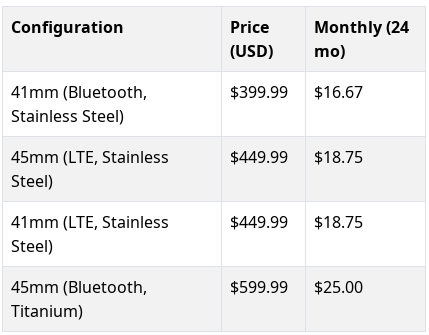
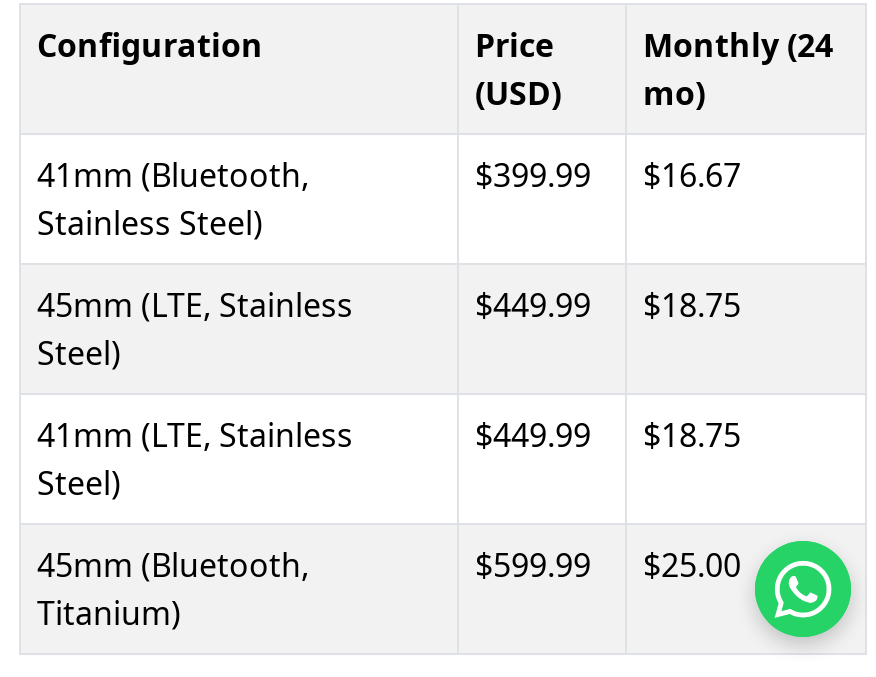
none -> [751,539,855,645] [image]

